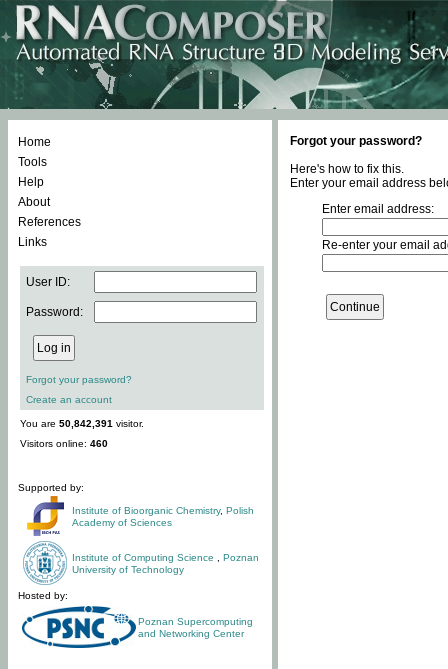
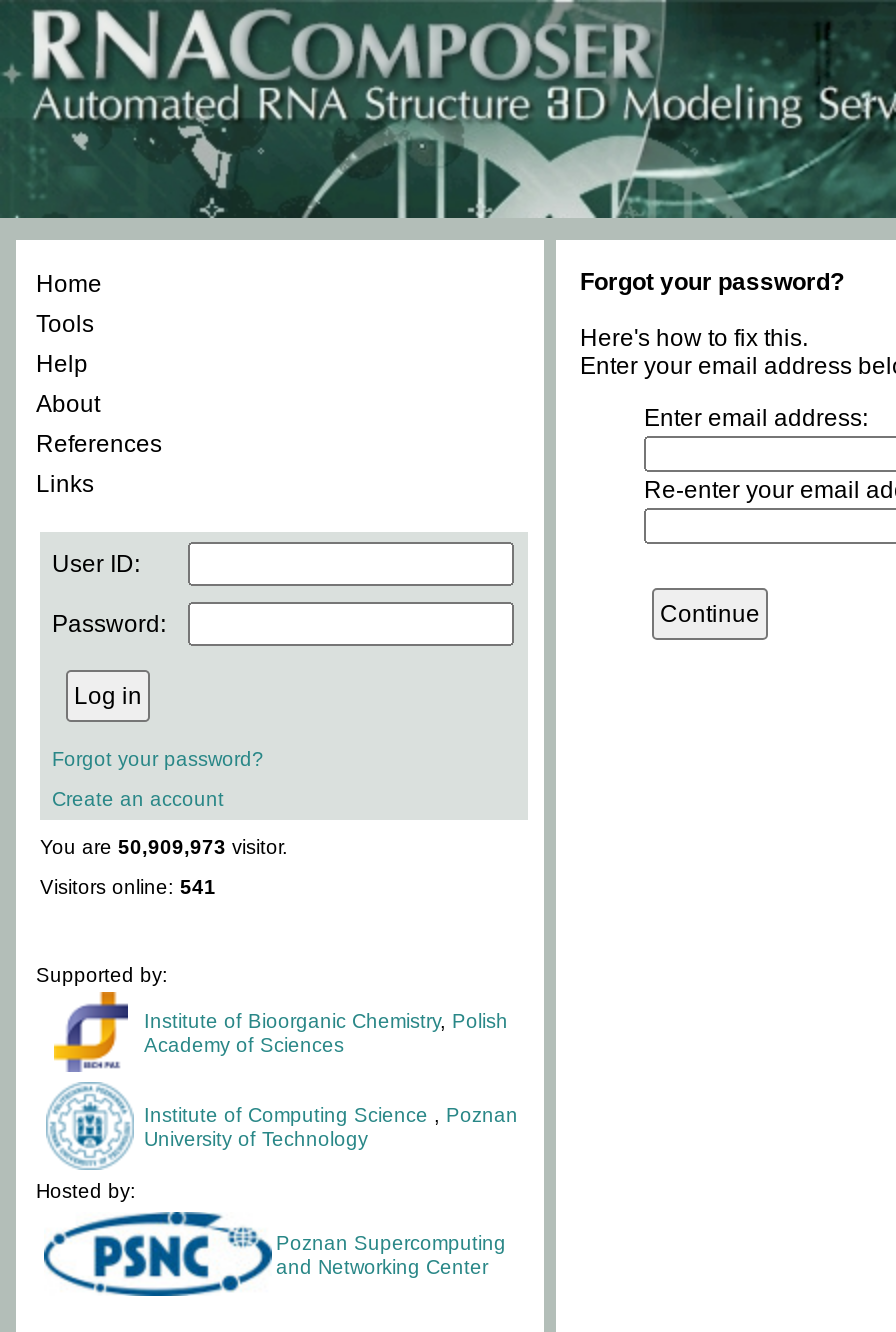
[20,418,144,429] You are 50,842,391 visitor. -> [40,836,288,858] You are 50,909,973 visitor.
[20,438,108,449] Visitors online: 460 -> [40,876,216,898] Visitors online: 541

